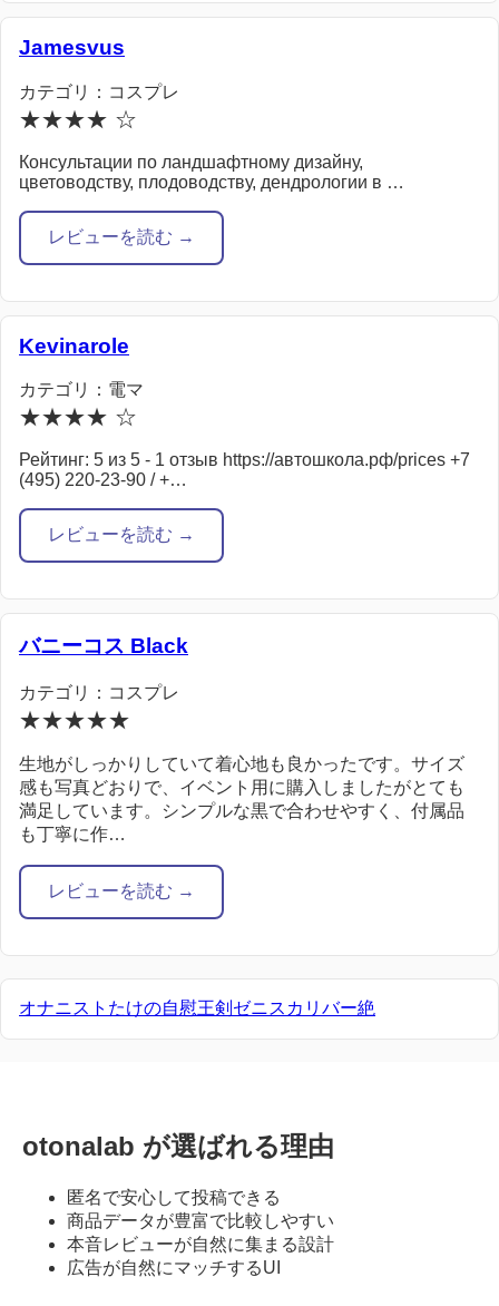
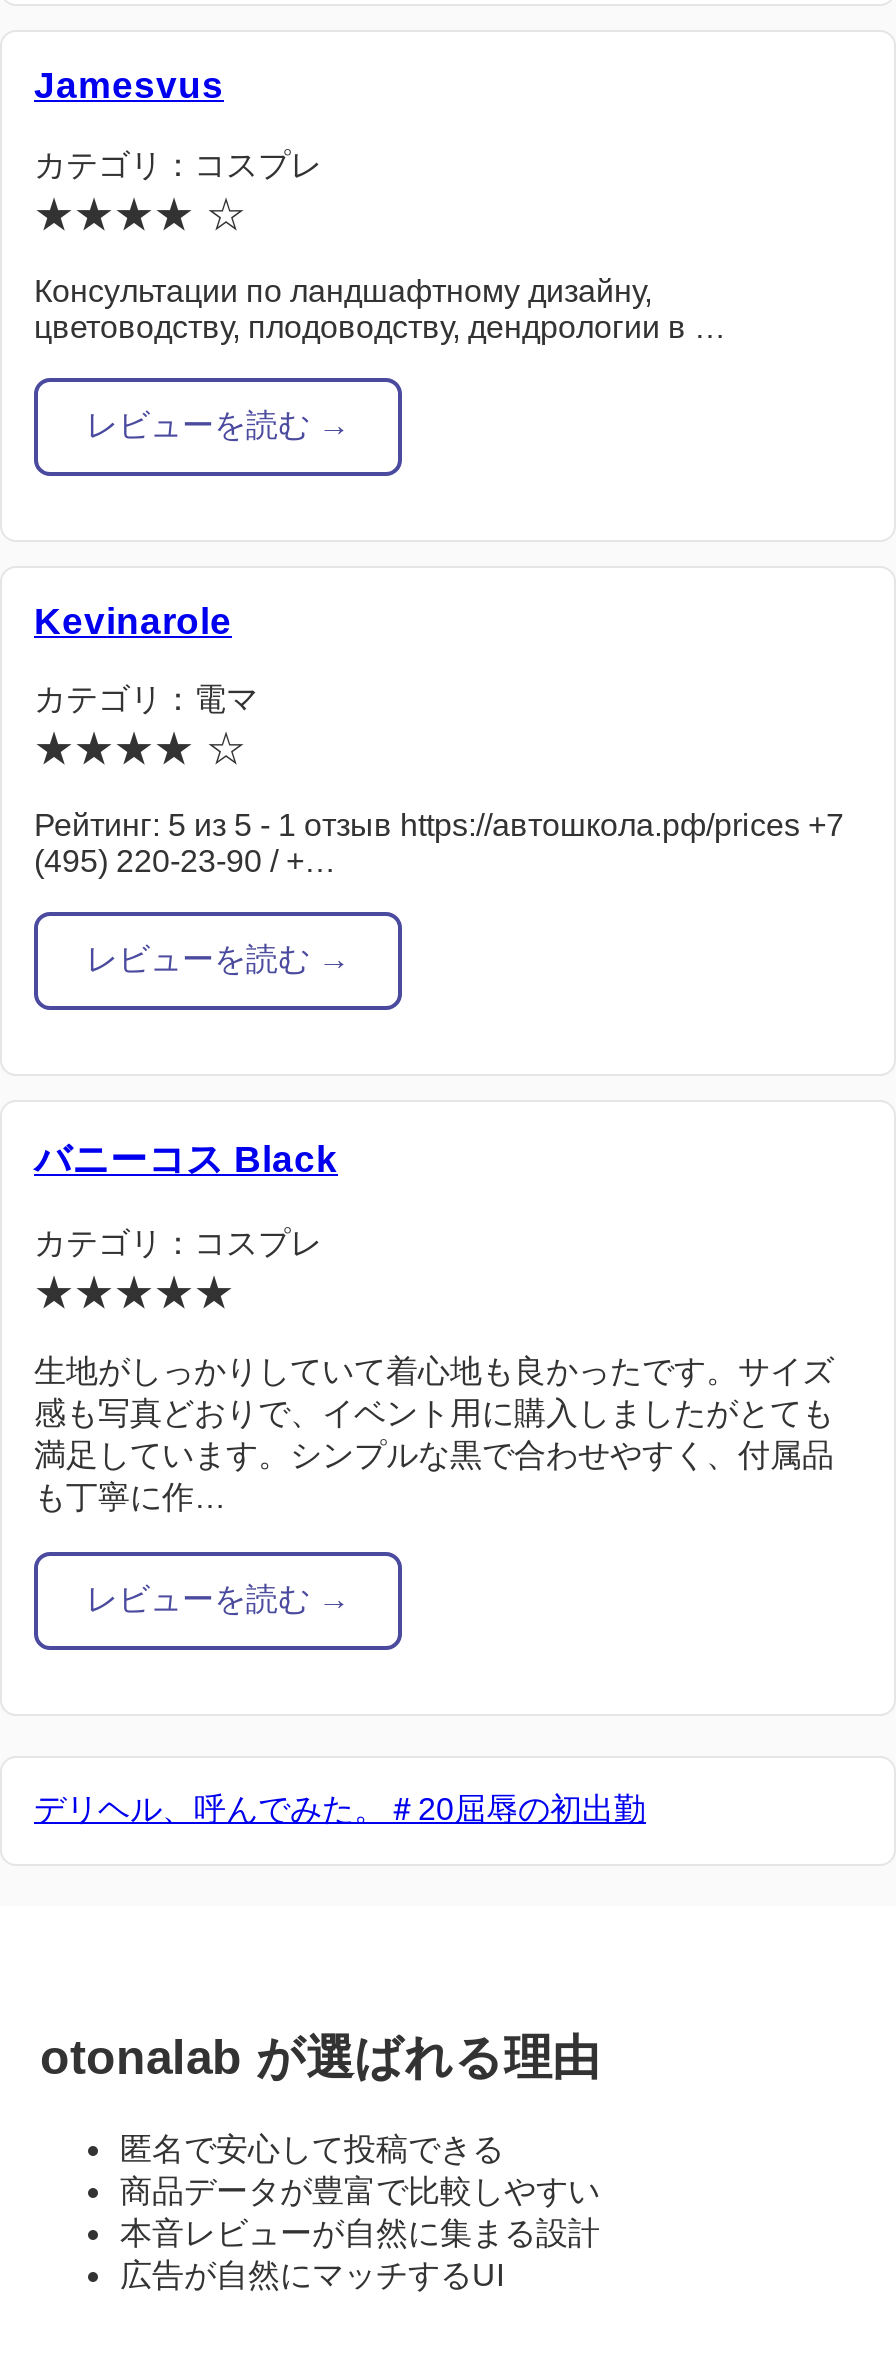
[19,998,375,1017] オナニストたけの自慰王剣ゼニスカリバー絶 -> [34,1792,646,1826] デリヘル、呼んでみた。＃20屈辱の初出勤

